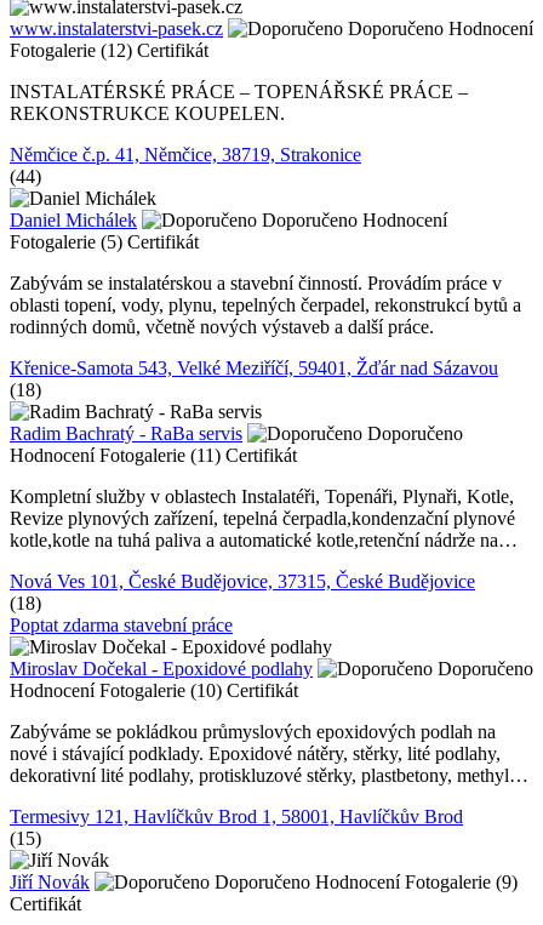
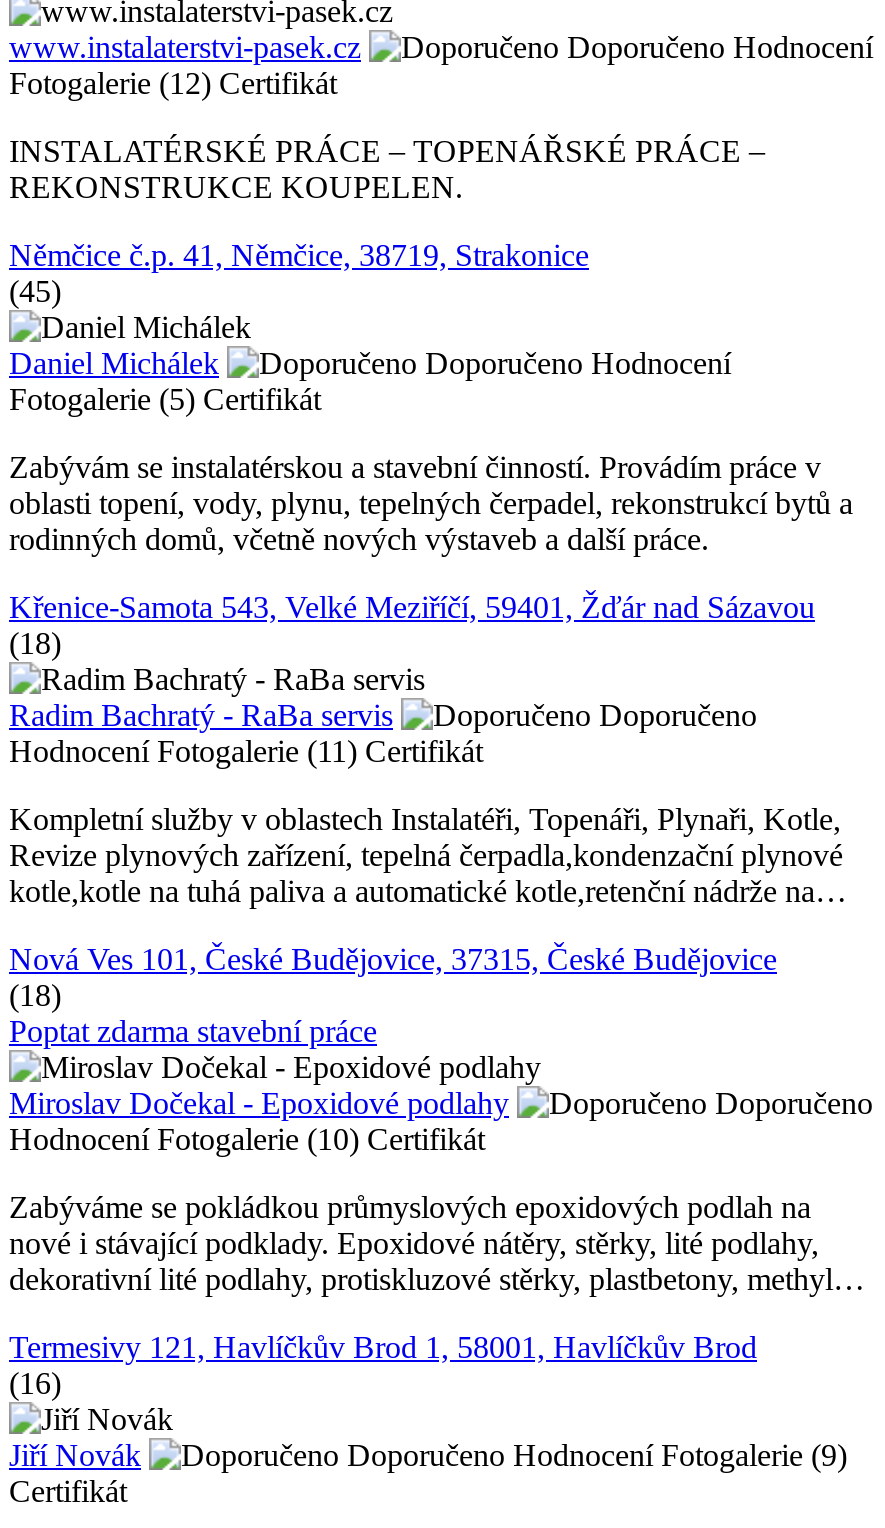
[10,166,41,186] (44) -> [9,273,61,307] (45)
[10,828,41,848] (15) -> [9,1365,61,1399] (16)

